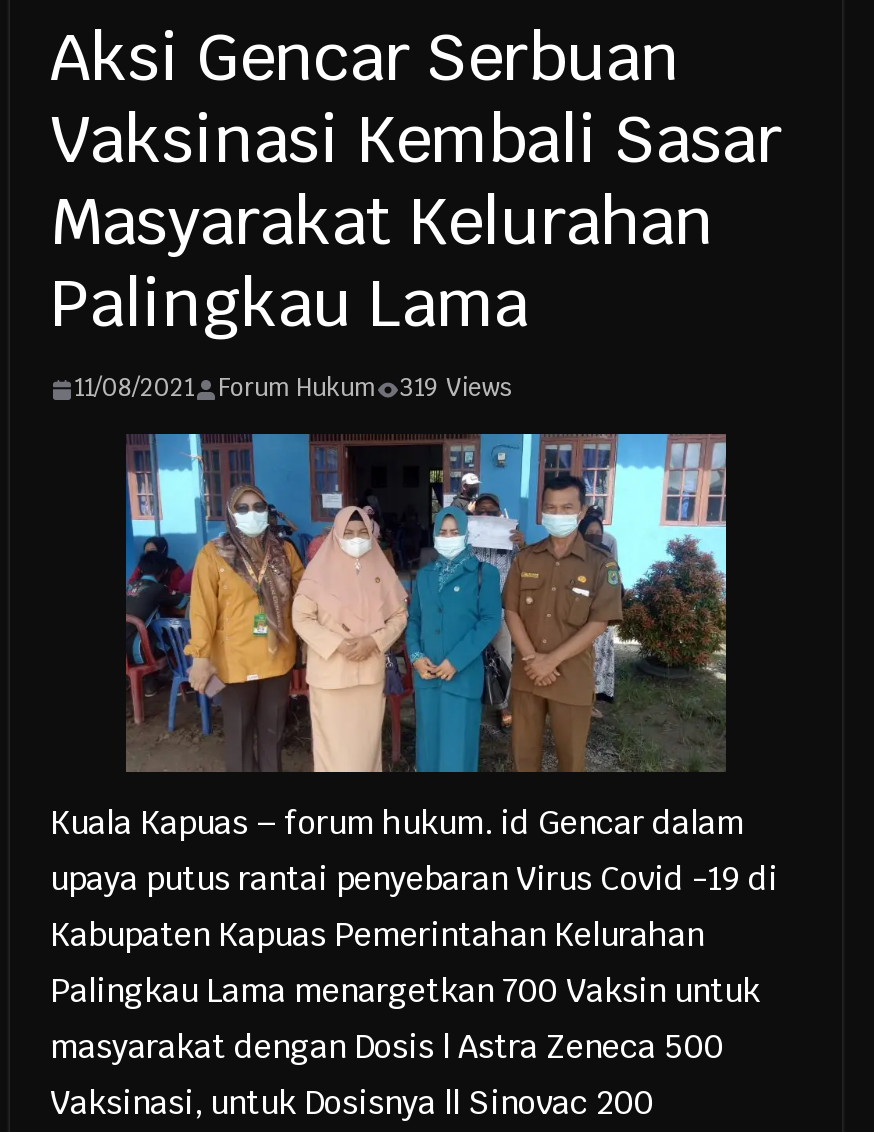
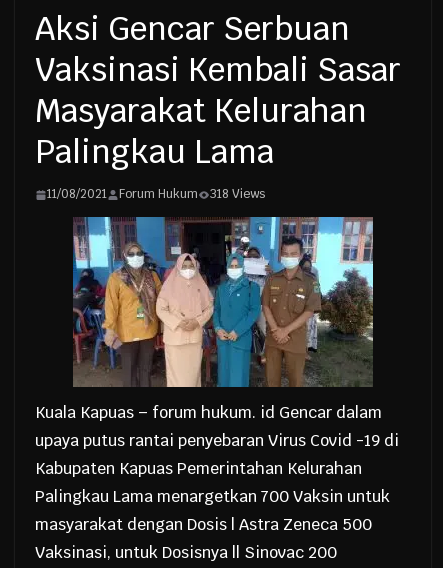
[74,372,512,404] 11/08/2021 Forum Hukum 319 Views -> [47,186,265,202] 11/08/2021 Forum Hukum 318 Views

